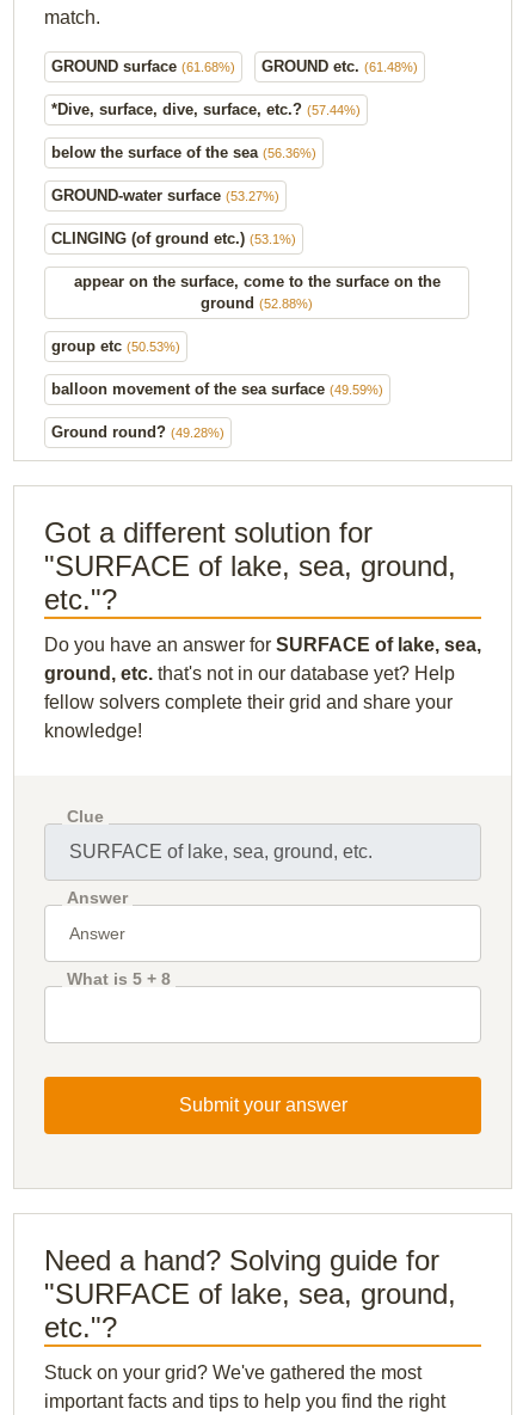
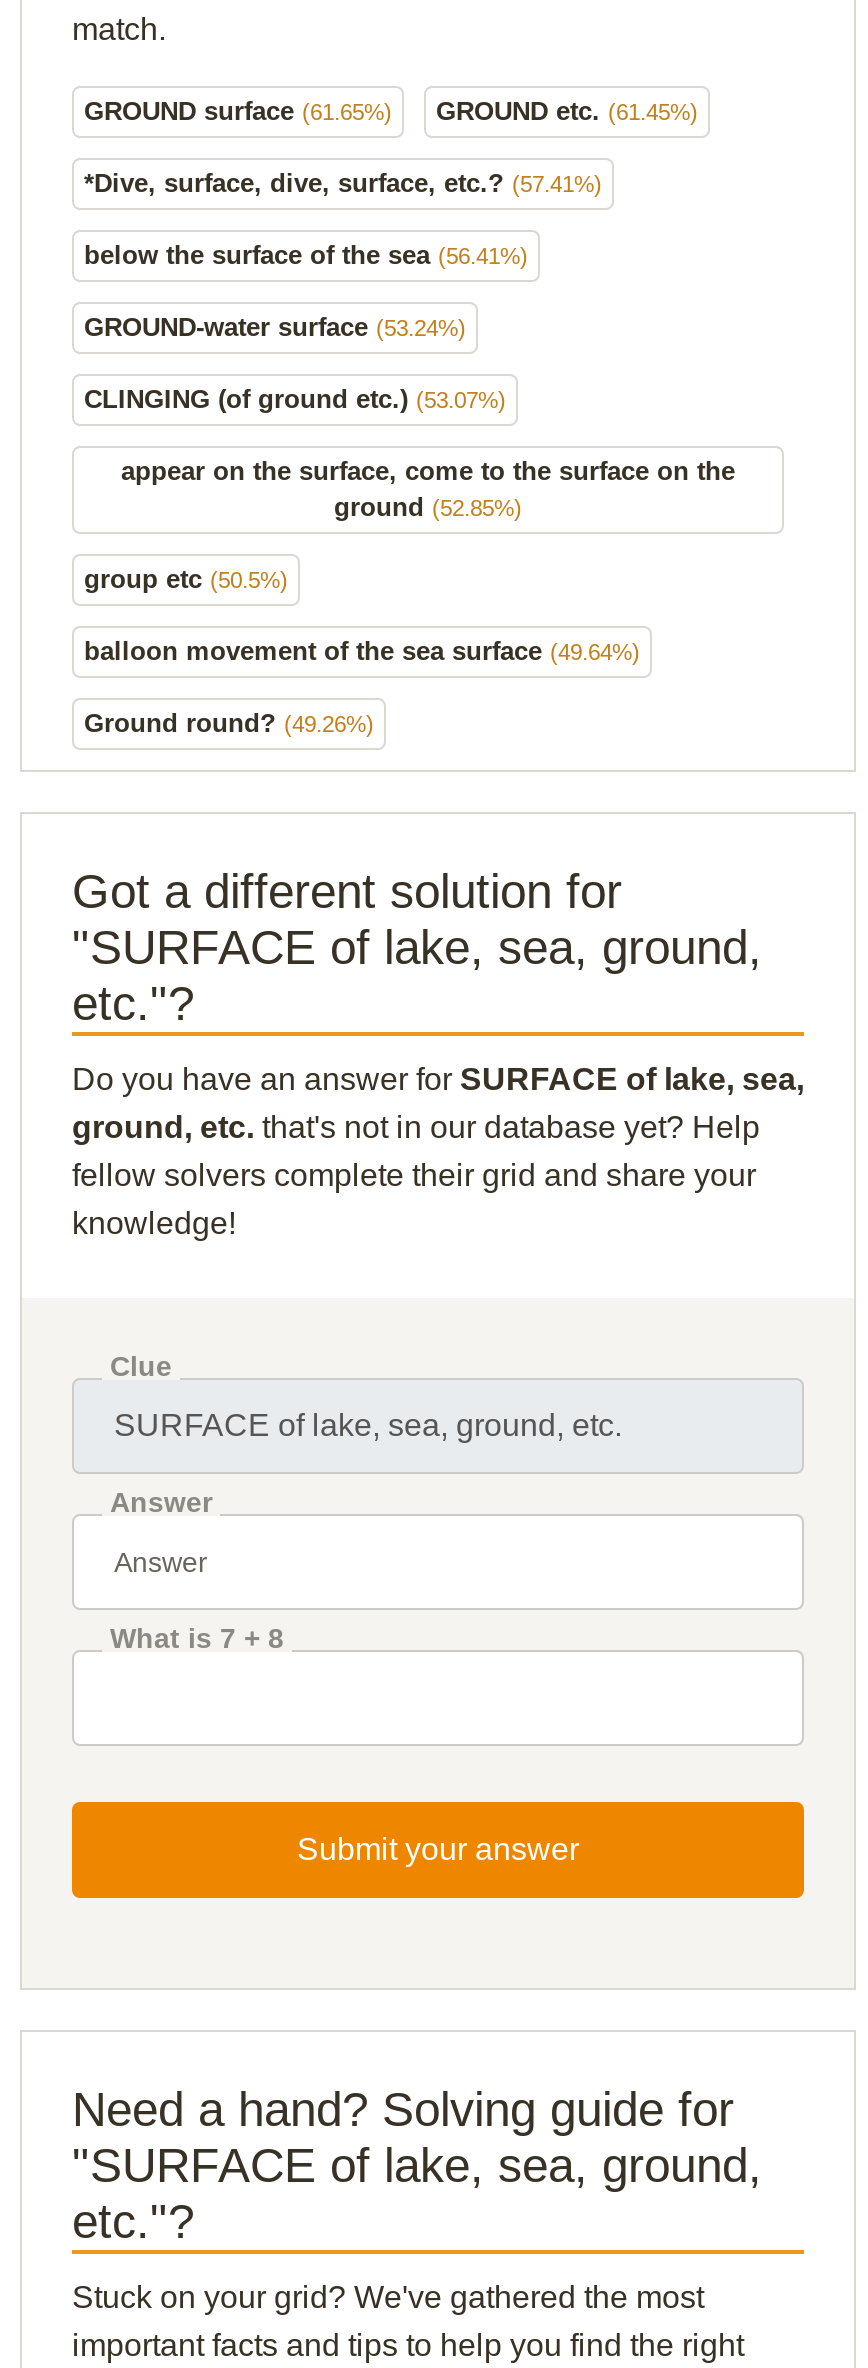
[51,57,235,75] GROUND surface (61.68%) -> [84,95,392,125] GROUND surface (61.65%)
[261,57,418,75] GROUND etc. (61.48%) -> [436,95,698,125] GROUND etc. (61.45%)
[51,100,361,118] *Dive, surface, dive, surface, etc.? (57.44%) -> [84,167,602,197] *Dive, surface, dive, surface, etc.? (57.41%)
[51,143,316,161] below the surface of the sea (56.36%) -> [84,239,528,269] below the surface of the sea (56.41%)
[51,186,279,204] GROUND-water surface (53.27%) -> [84,311,466,341] GROUND-water surface (53.24%)
[51,229,296,247] CLINGING (of ground etc.) (53.1%) -> [84,383,506,413] CLINGING (of ground etc.) (53.07%)
[201,294,313,311] ground (52.88%) -> [334,491,522,521] ground (52.85%)
[51,337,180,354] group etc (50.53%) -> [84,563,288,593] group etc (50.5%)
[51,380,383,397] balloon movement of the sea surface (49.59%) -> [84,635,640,665] balloon movement of the sea surface (49.64%)
[51,423,224,441] Ground round? (49.28%) -> [84,707,374,737] Ground round? (49.26%)
[67,969,171,988] What is 5 + 8 -> [110,1621,284,1653] What is 7 + 8

